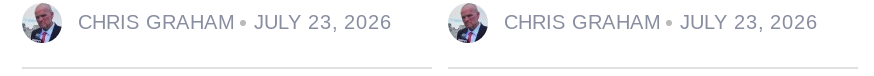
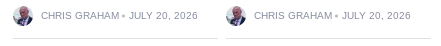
[78,11,392,33] CHRIS GRAHAM JULY 23, 2026 -> [41,10,198,21] CHRIS GRAHAM JULY 20, 2026
[504,11,818,33] CHRIS GRAHAM JULY 23, 2026 -> [254,10,411,21] CHRIS GRAHAM JULY 20, 2026

